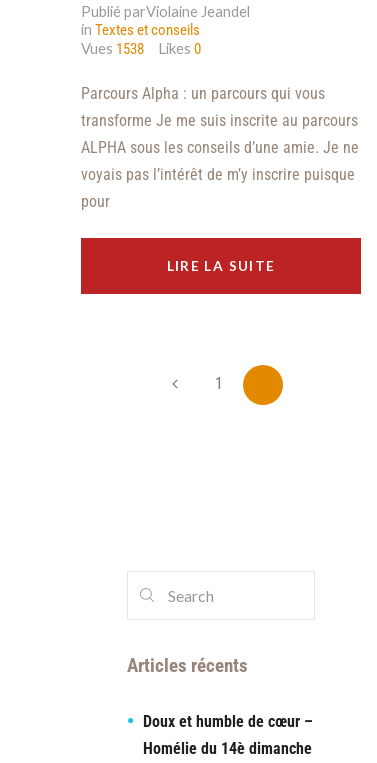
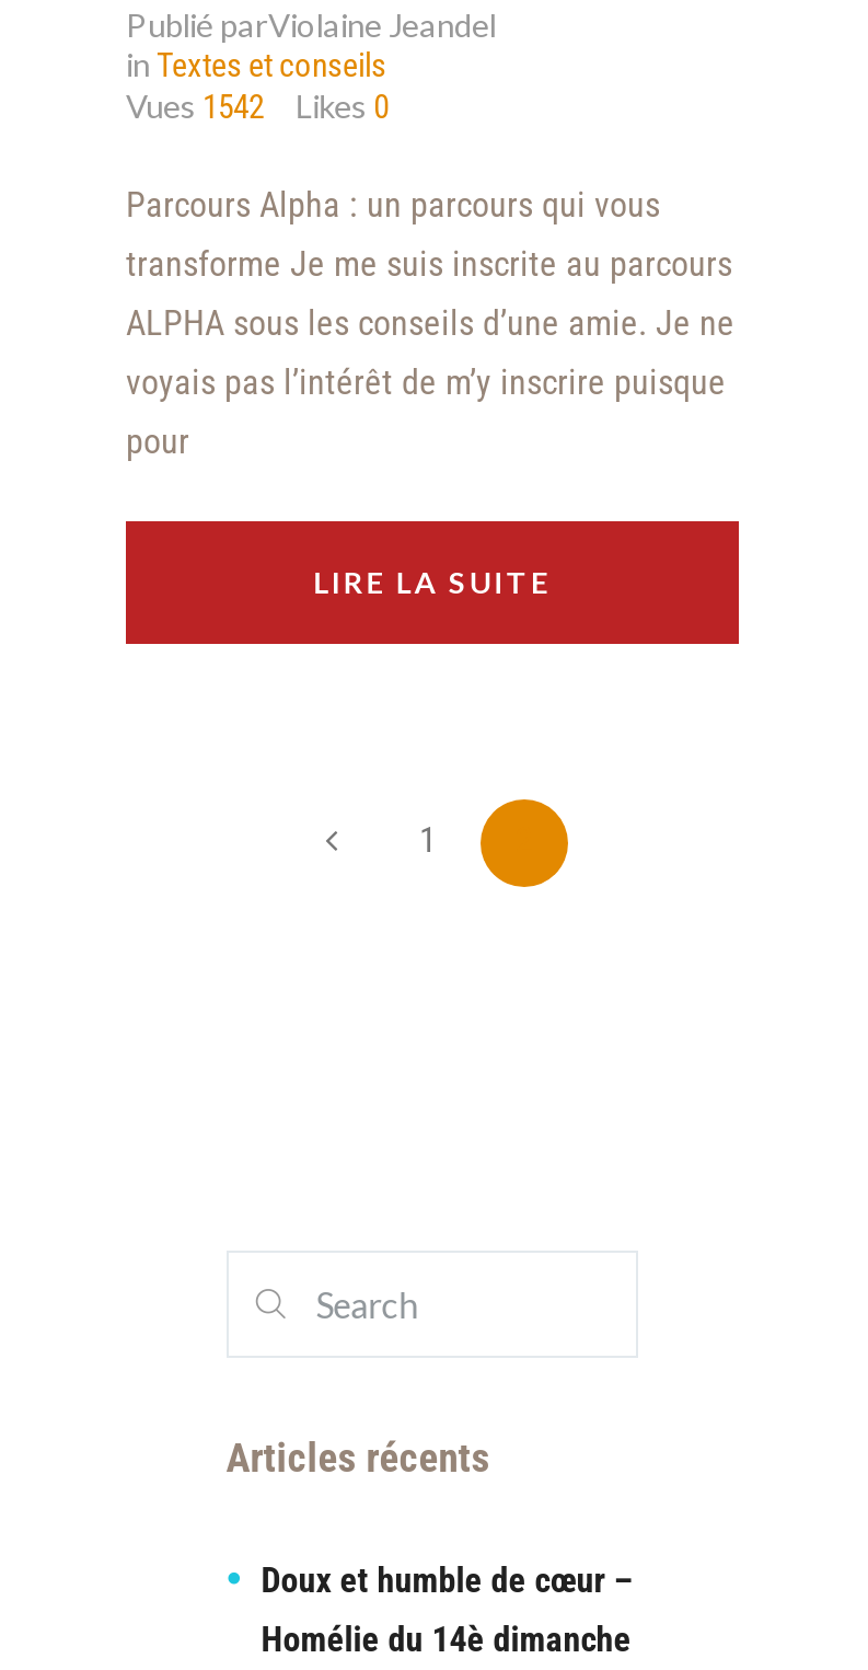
[81,39,201,58] Vues 1538 Likes 0 -> [126,85,389,127] Vues 1542 Likes 0

